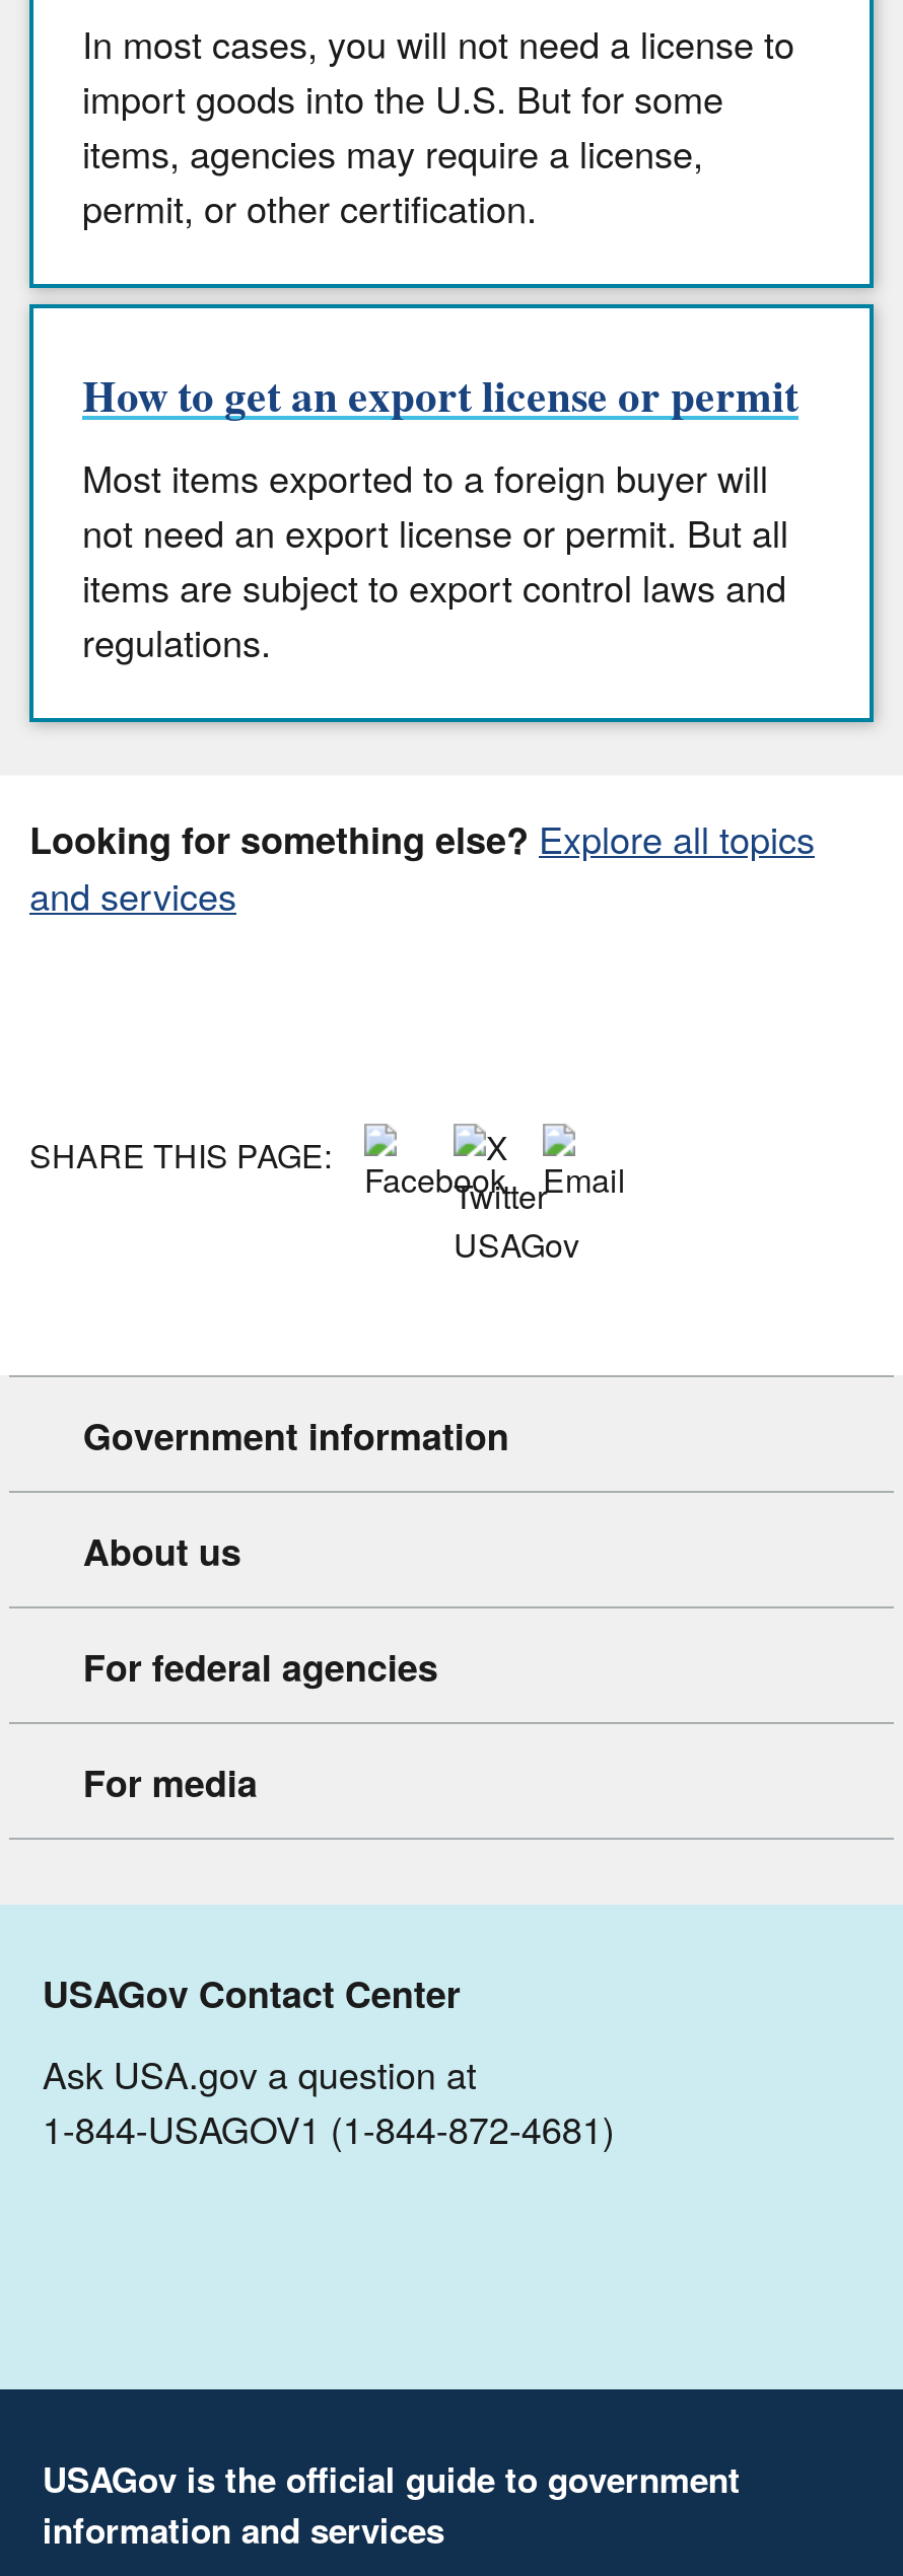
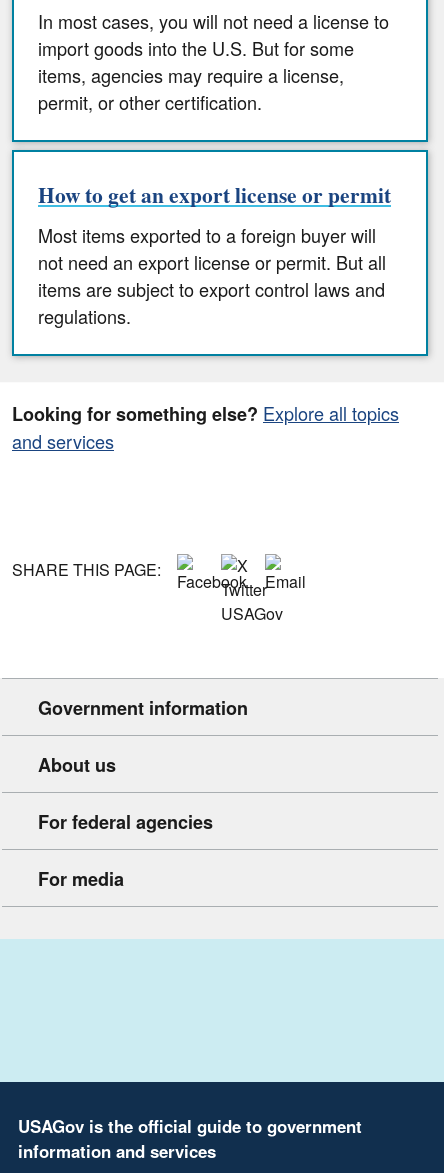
[42,1968,615,2155] USAGov Contact Center | Ask USA.gov a question at | 1-844-USAGOV1 (1-844-872-4681) -> none

